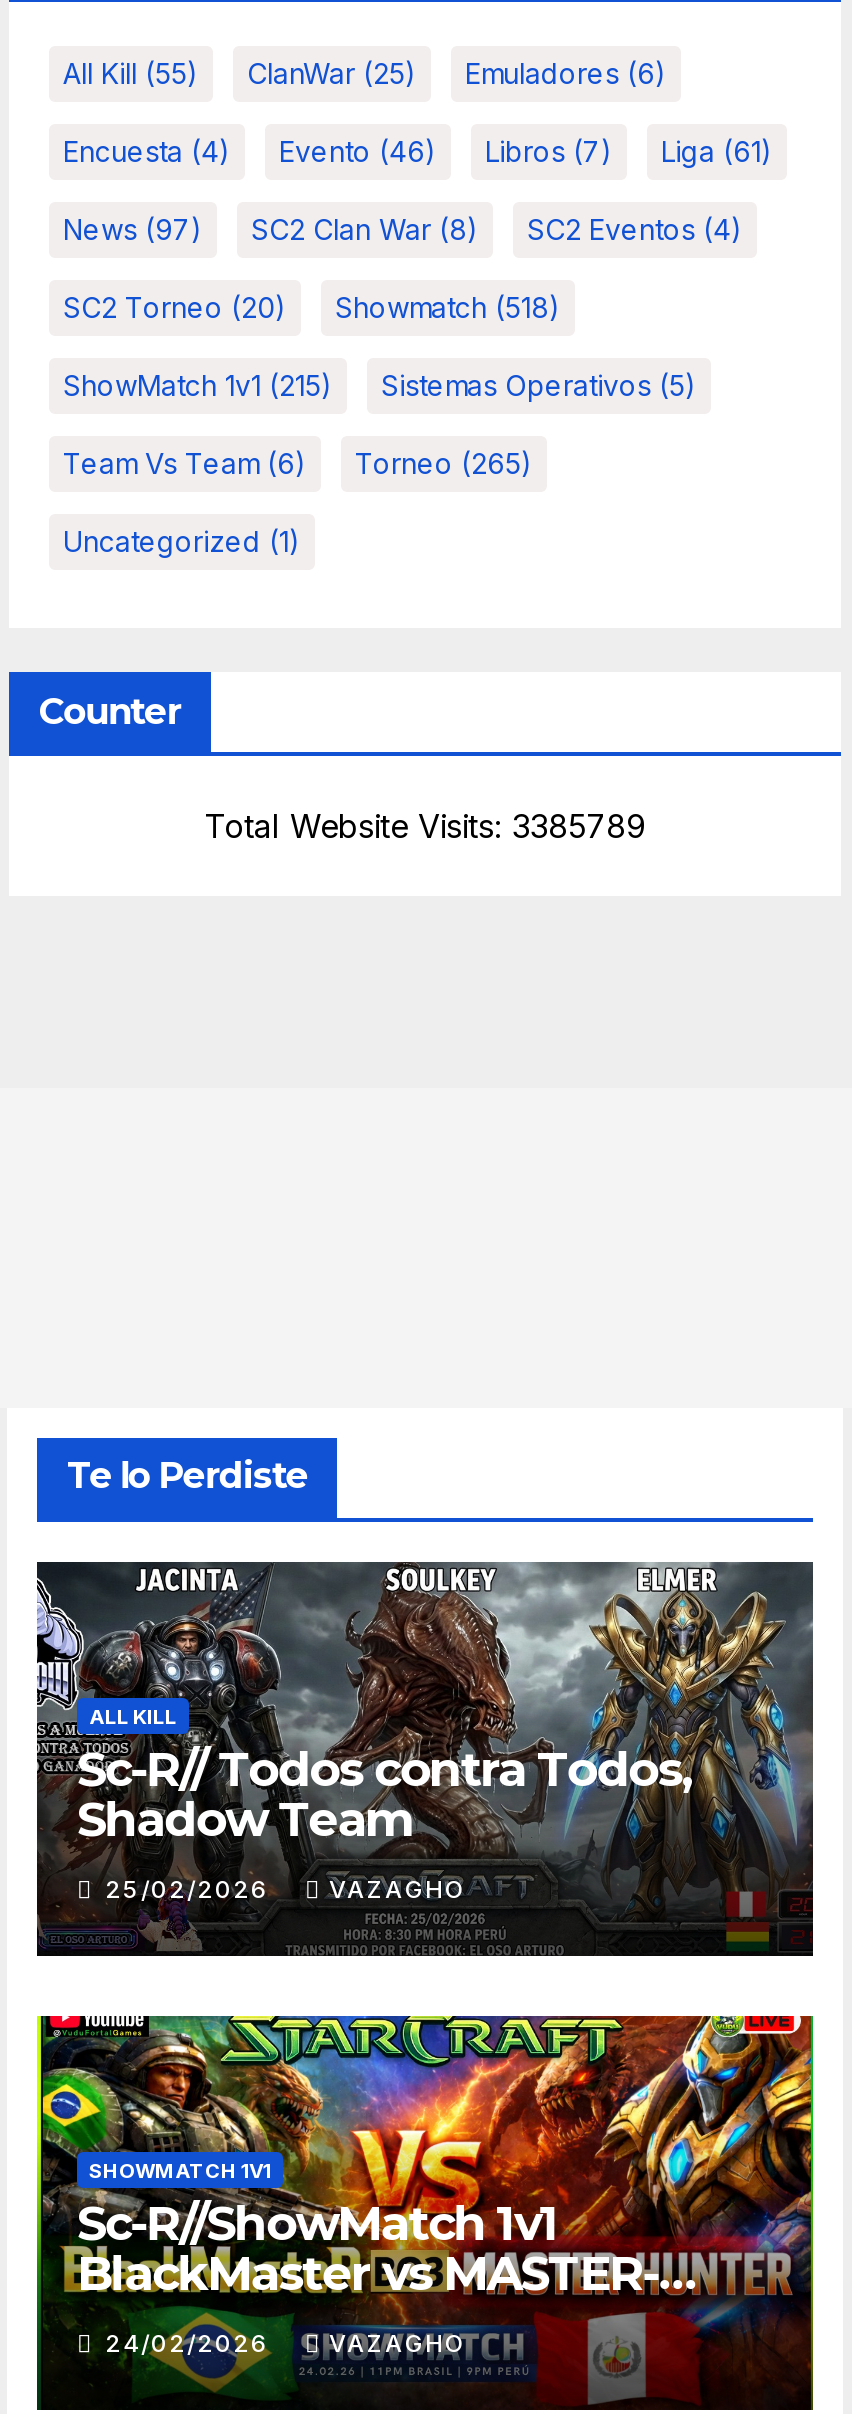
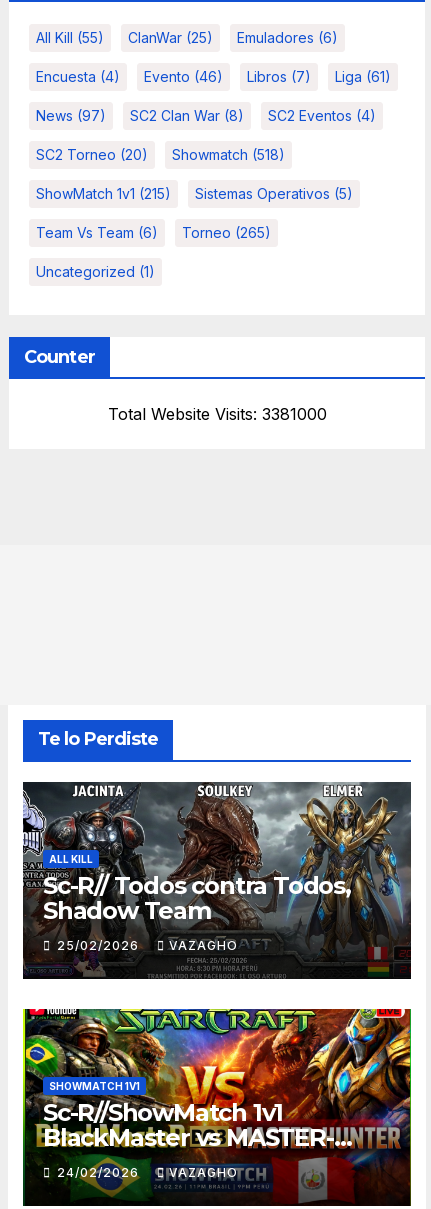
[204,806,646,846] Total Website Visits: 3385789 -> [107,404,326,424] Total Website Visits: 3381000

